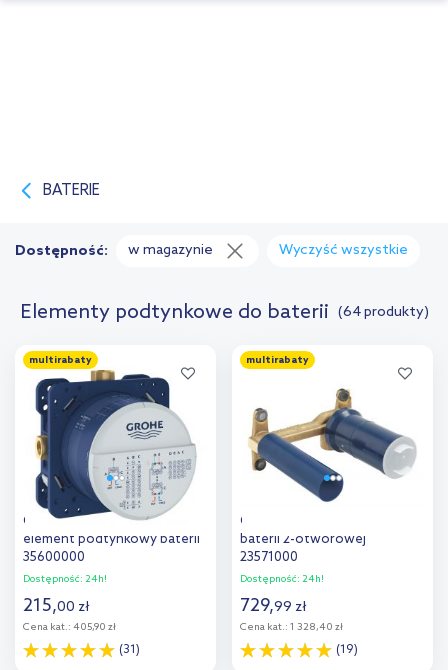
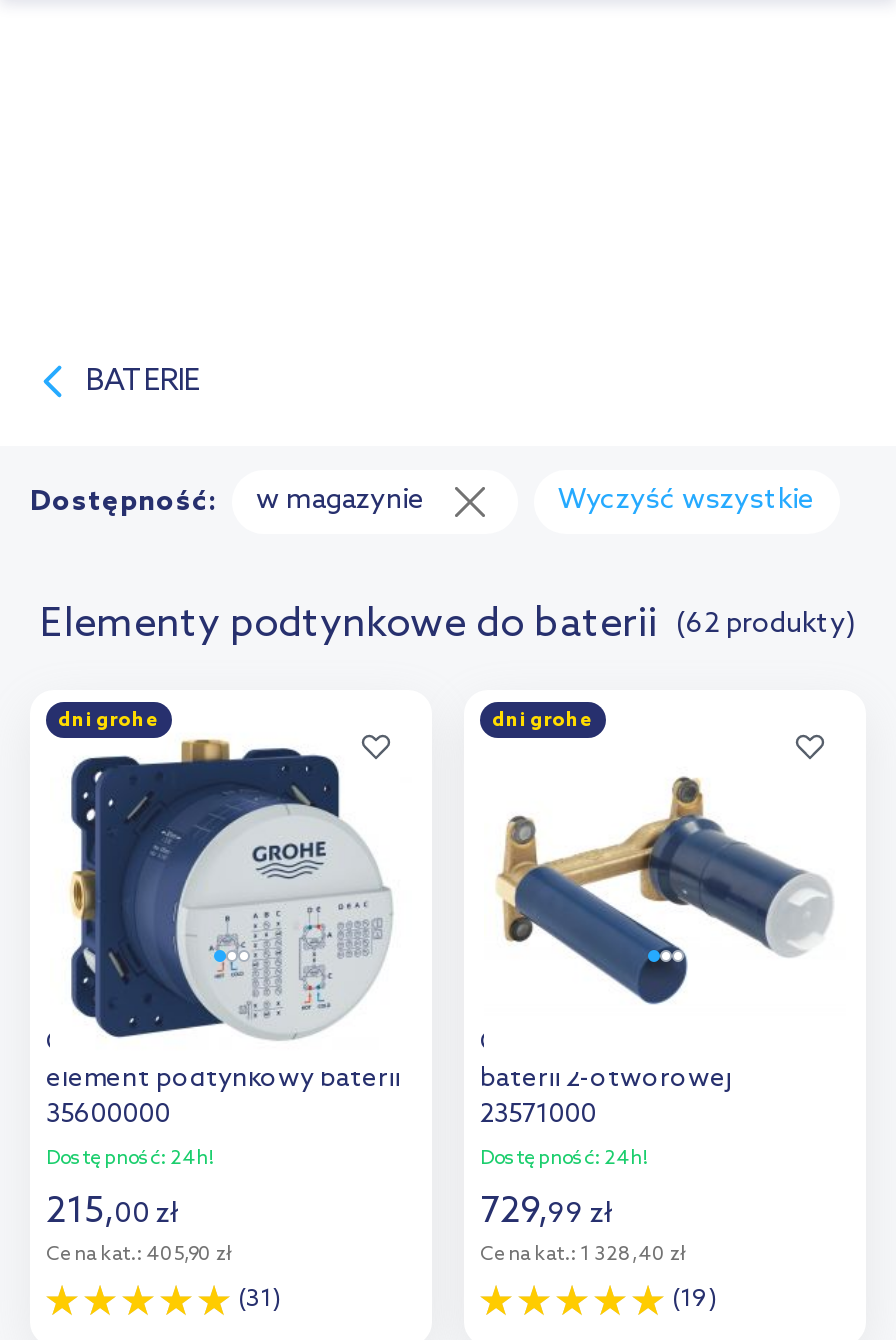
[19,301,428,325] Elementy podtynkowe do baterii (64 produkty) -> [40,602,856,650] Elementy podtynkowe do baterii (62 produkty)
[29,354,92,366] multirabaty -> [58,708,160,732] dni grohe
[246,354,309,366] multirabaty -> [492,708,594,732] dni grohe

